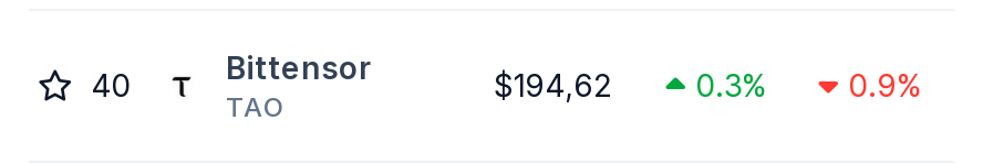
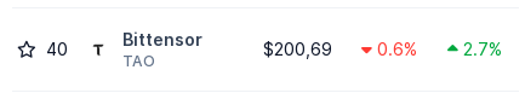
[494,65,611,102] $194,62 -> [263,39,332,59] $200,69
[695,65,766,102] 0.3% -> [377,39,417,59] 0.6%
[848,65,921,102] 0.9% -> [463,39,502,59] 2.7%

